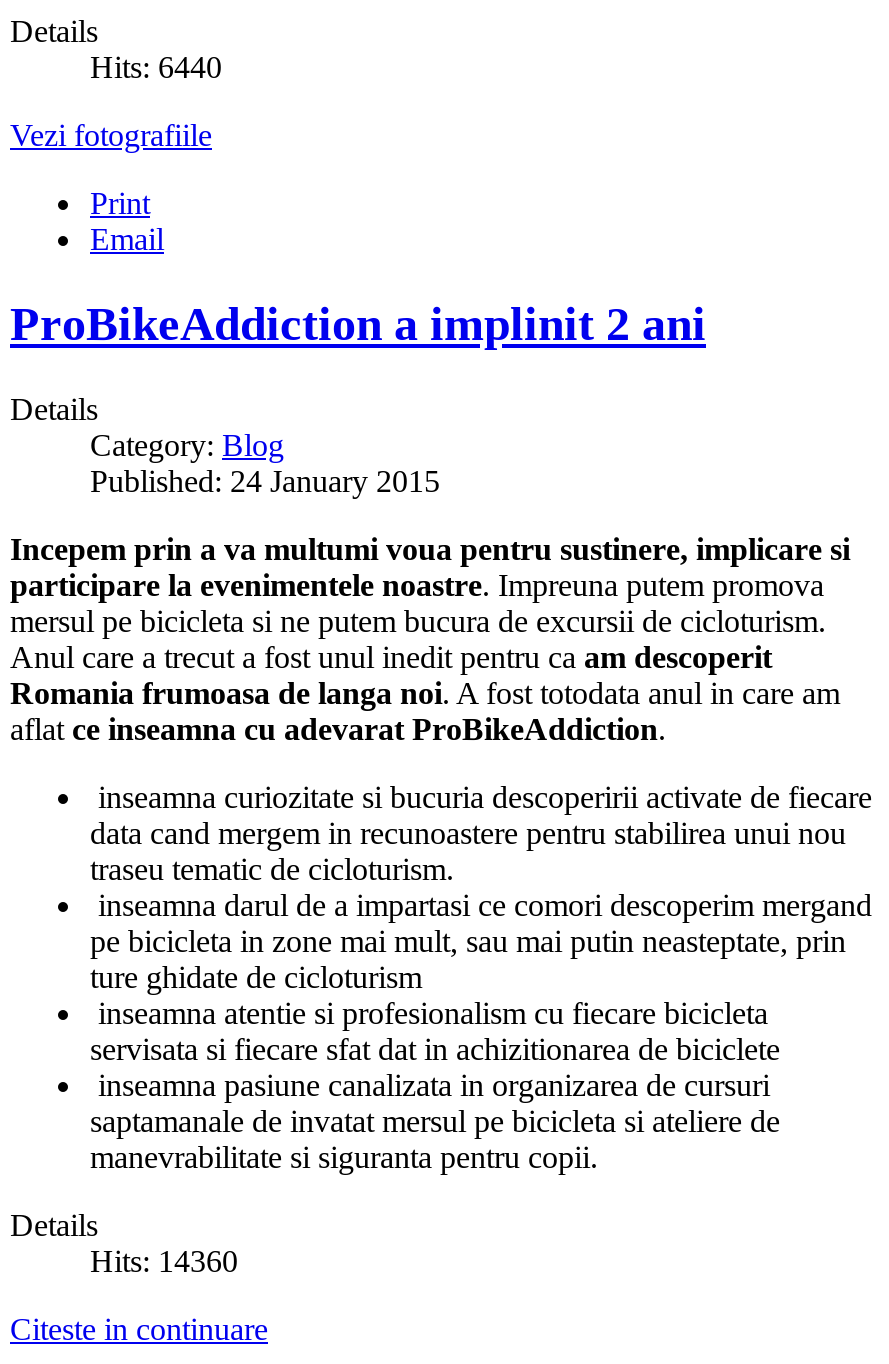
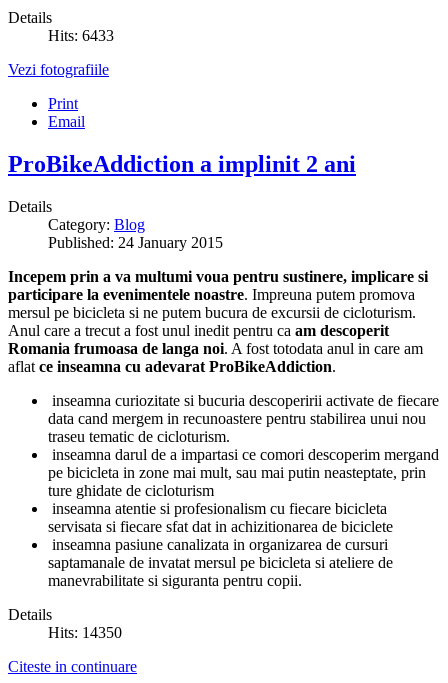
[90,50,222,84] Hits: 6440 -> [48,27,114,44] Hits: 6433
[90,1243,238,1277] Hits: 14360 -> [48,624,122,641] Hits: 14350

